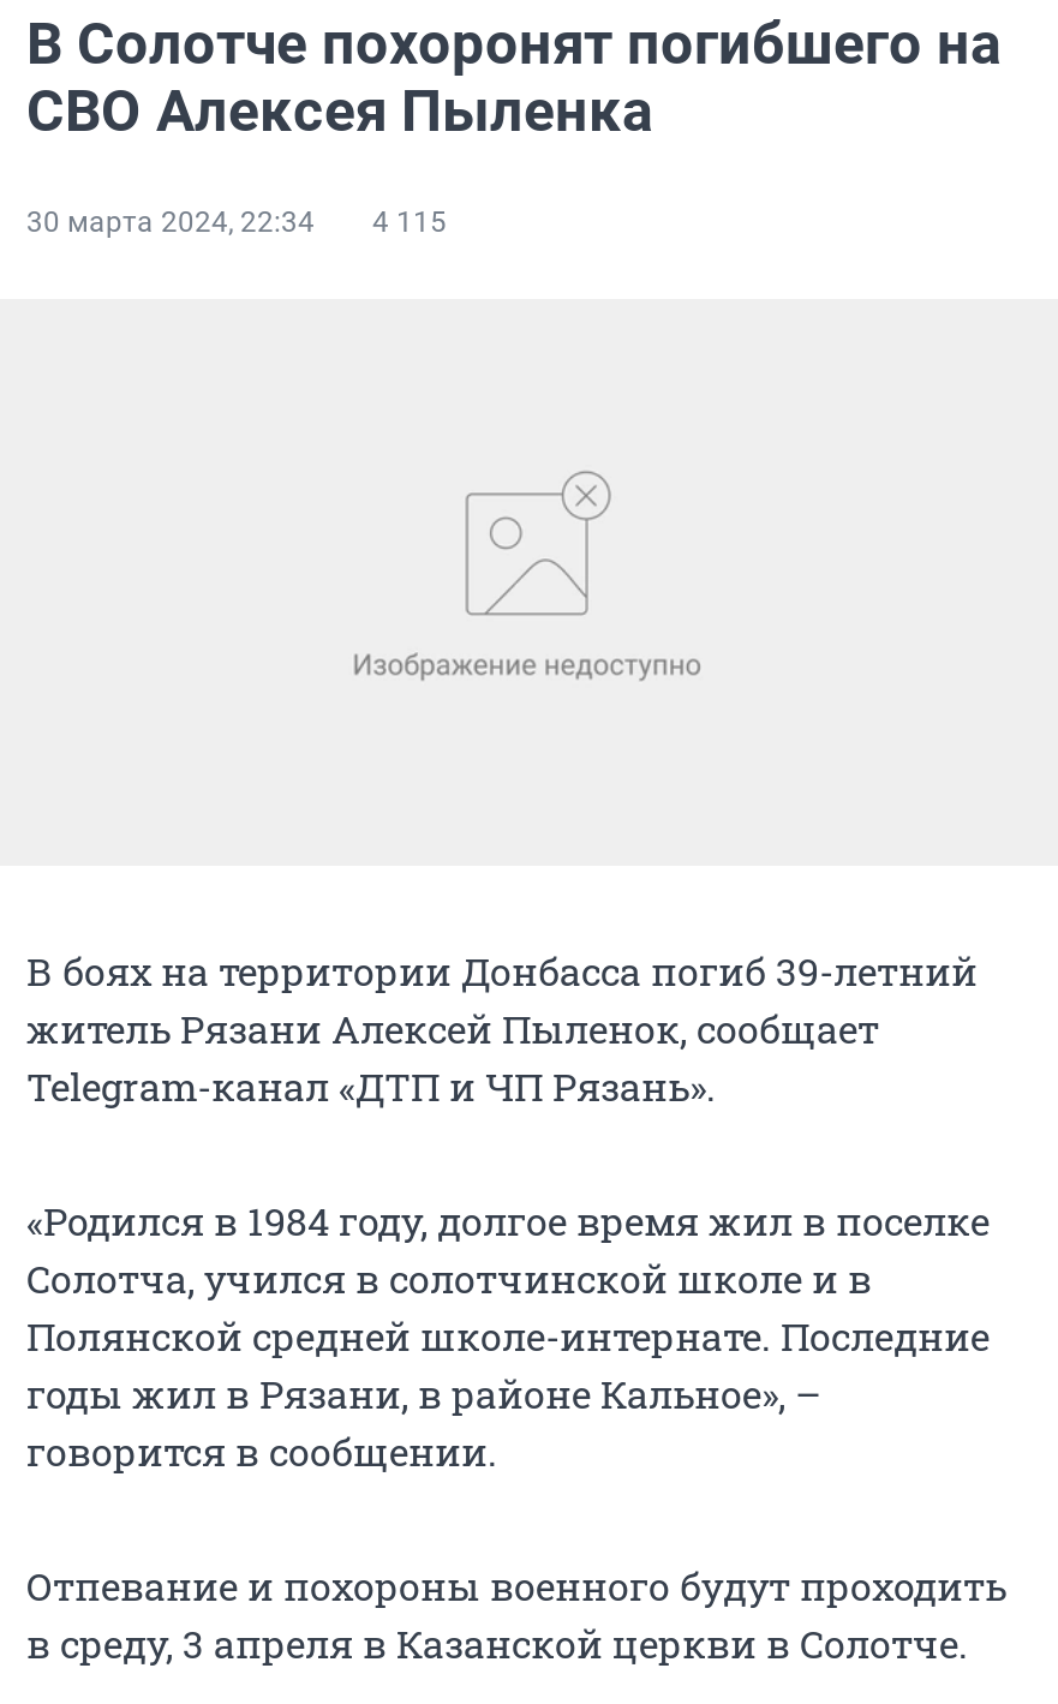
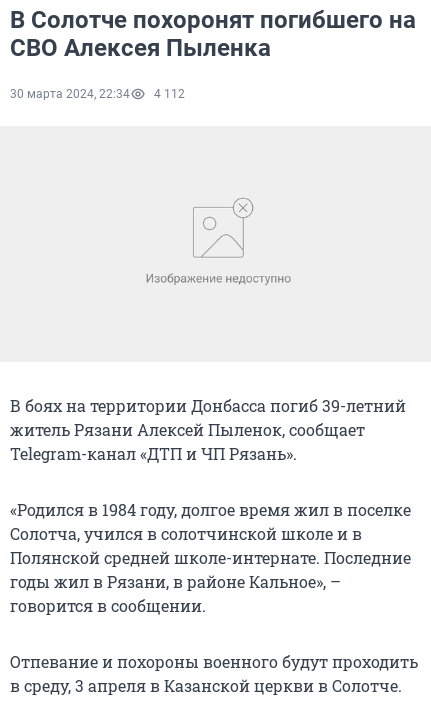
[26,206,447,239] 30 марта 2024, 22:34 4 115 -> [10,87,185,101] 30 марта 2024, 22:34 4 112

